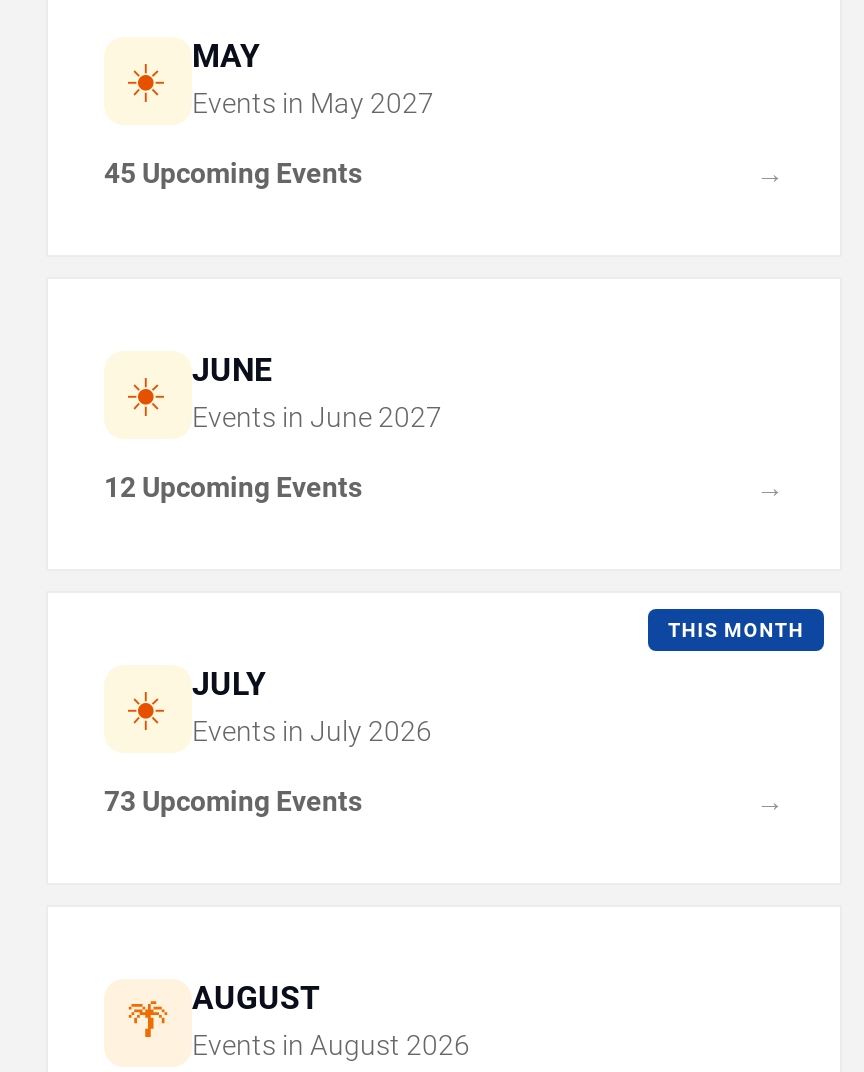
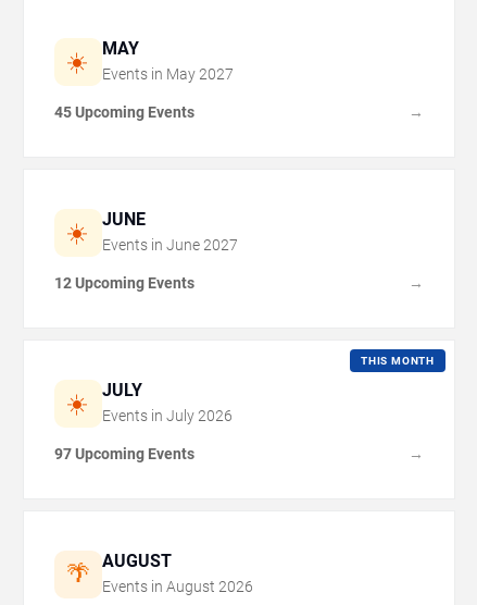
[104,784,362,816] 73 Upcoming Events -> [54,445,194,462] 97 Upcoming Events

